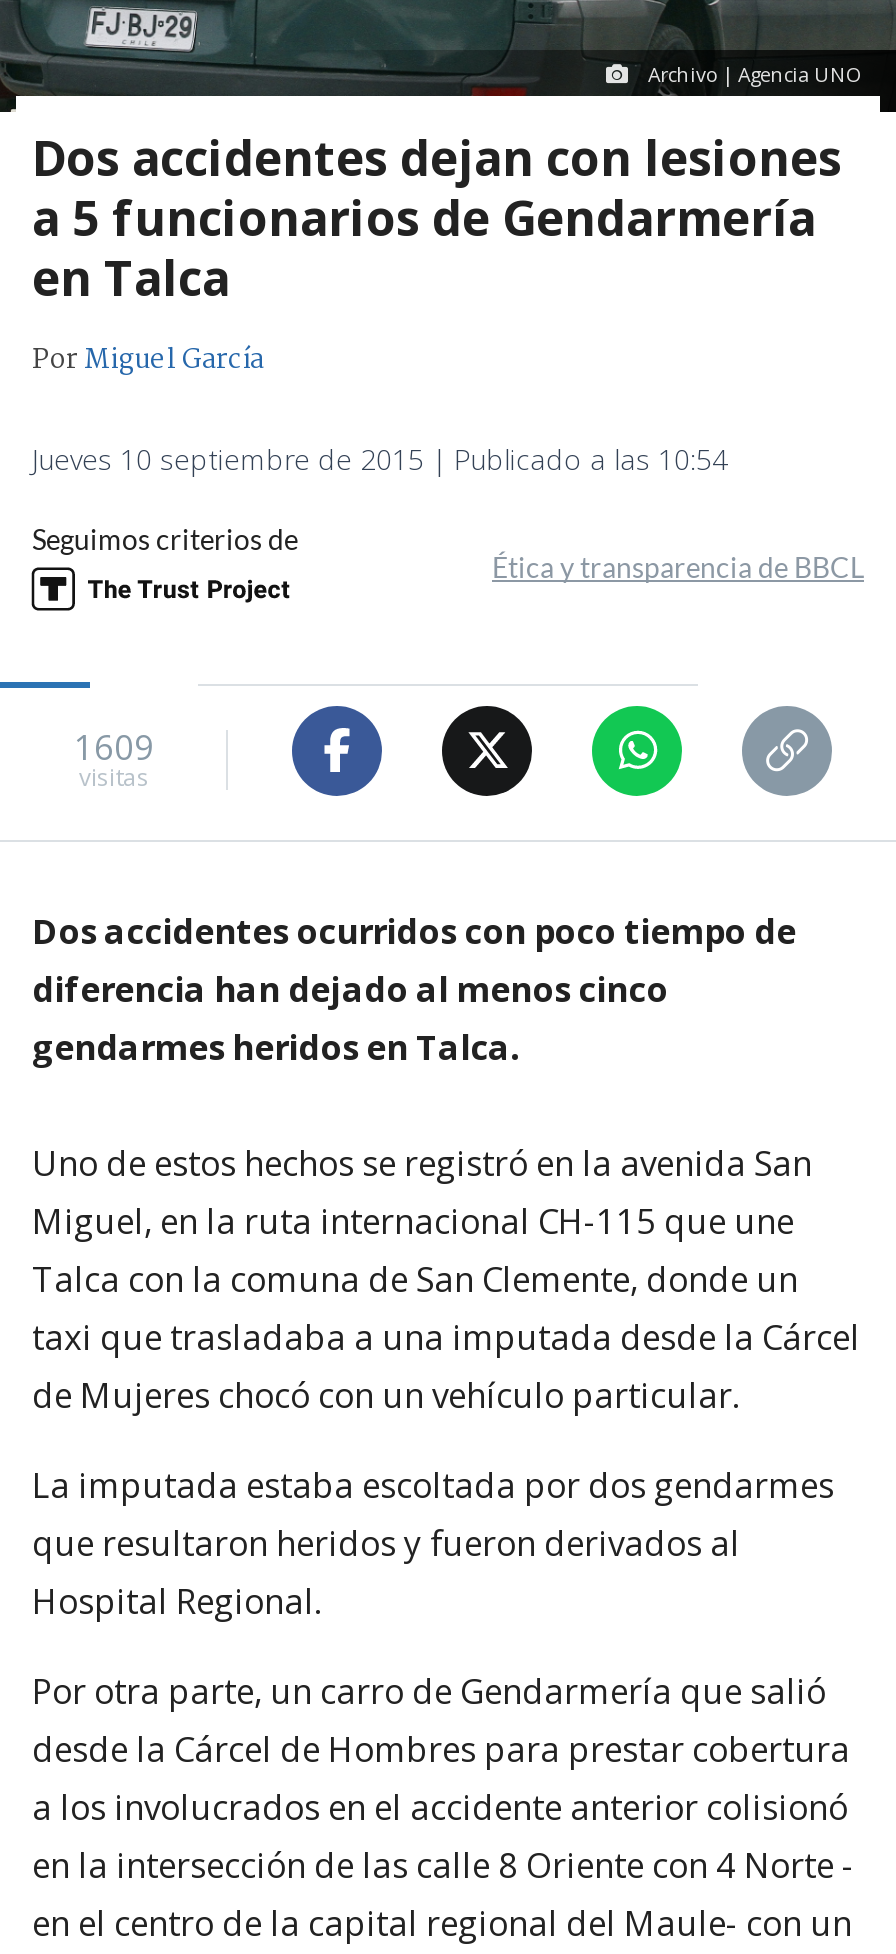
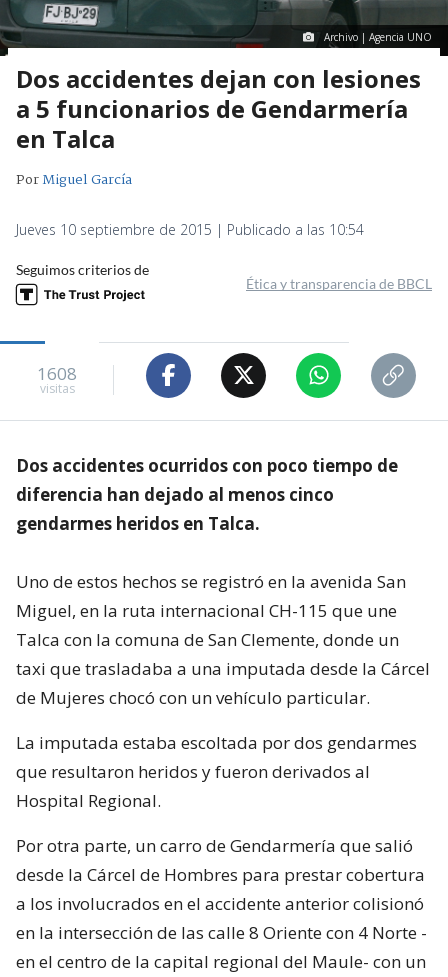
[74,725,154,771] 1609 -> [37,362,77,385] 1608

